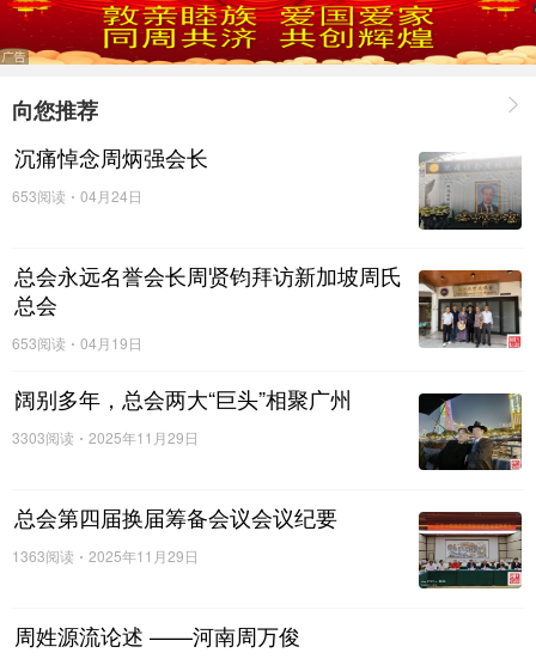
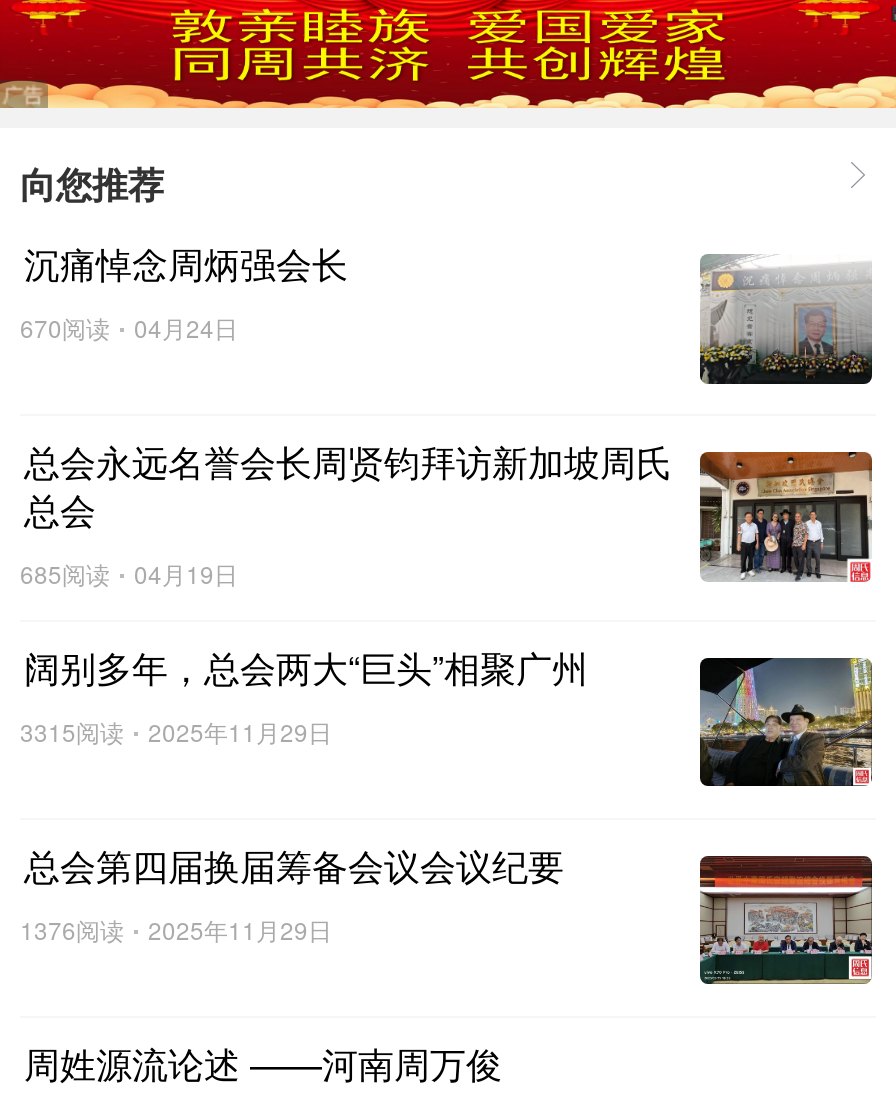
[12,185,142,206] 653阅读 04月24日 -> [20,310,238,344] 670阅读 04月24日
[12,332,142,353] 653阅读 04月19日 -> [20,556,238,590] 685阅读 04月19日
[12,427,199,447] 3303阅读 2025年11月29日 -> [20,713,332,747] 3315阅读 2025年11月29日
[12,545,199,565] 1363阅读 2025年11月29日 -> [20,911,332,945] 1376阅读 2025年11月29日

